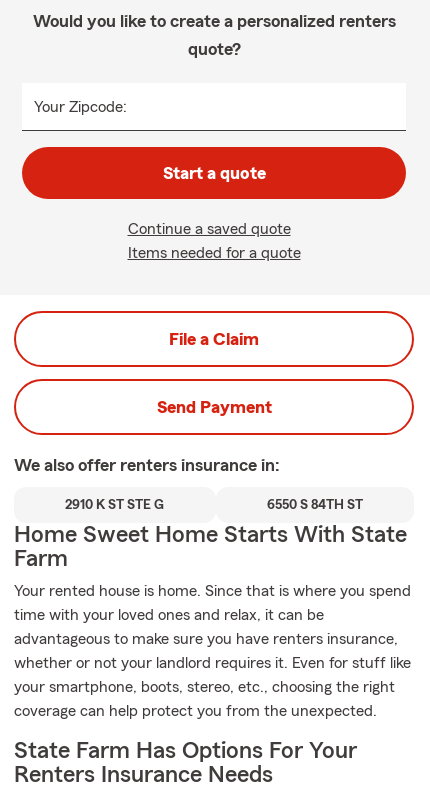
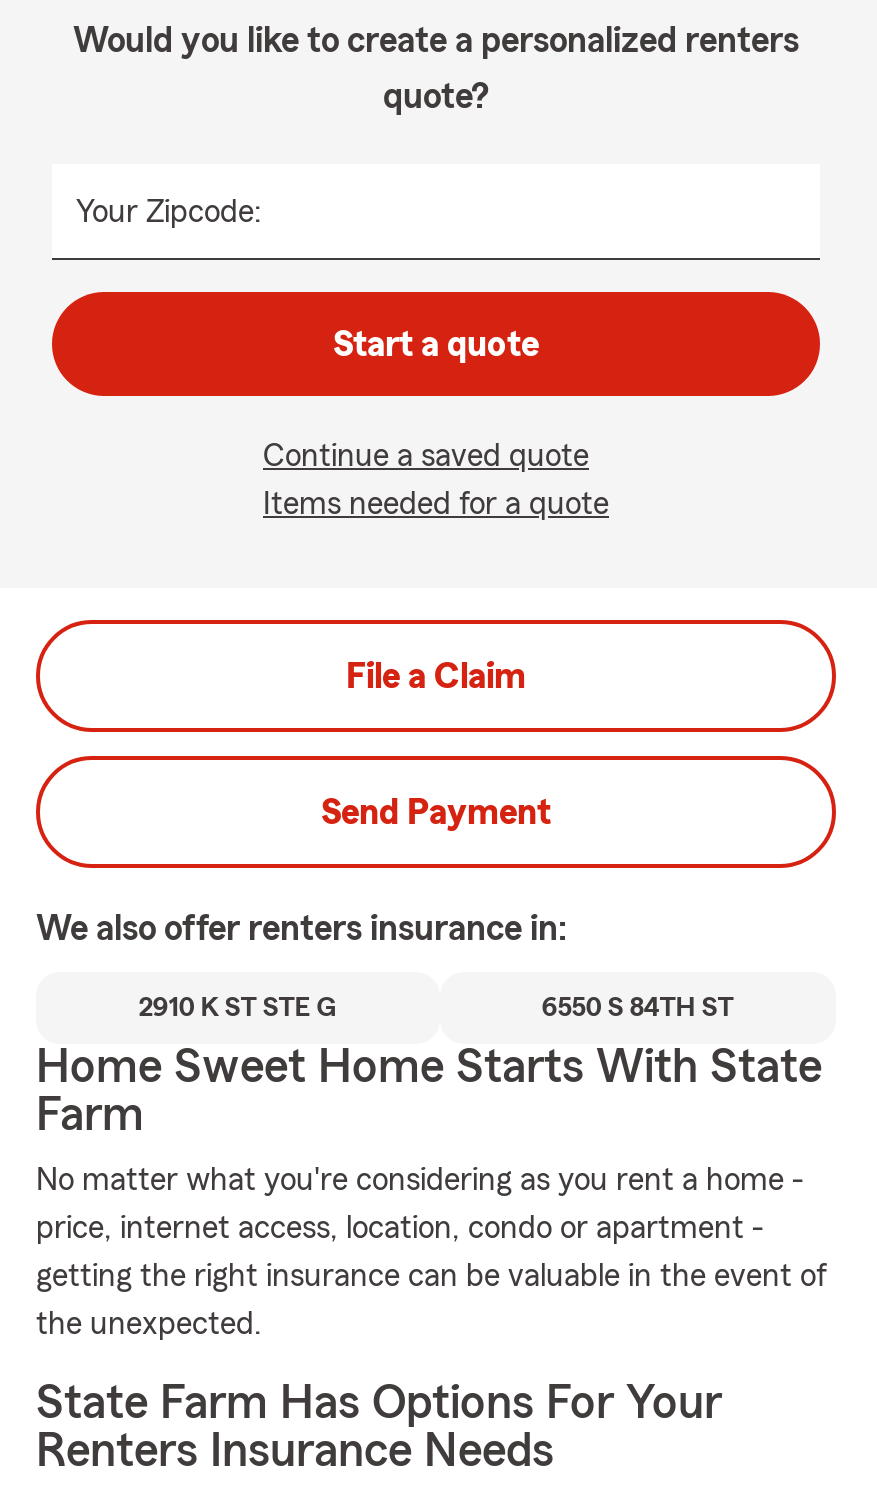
[14,583,411,719] Your rented house is home. Since that is where you spend | time with your loved ones and relax, it can be | advantageous to make sure you have renters insurance, | whether or not your landlord requires it. Even for stuff like | your smartphone, boots, stereo, etc., choosing the right | coverage can help protect you from the unexpected. -> [36,1164,828,1340] No matter what you're considering as you rent a home - | price, internet access, location, condo or apartment - | getting the right insurance can be valuable in the event of | the unexpected.

